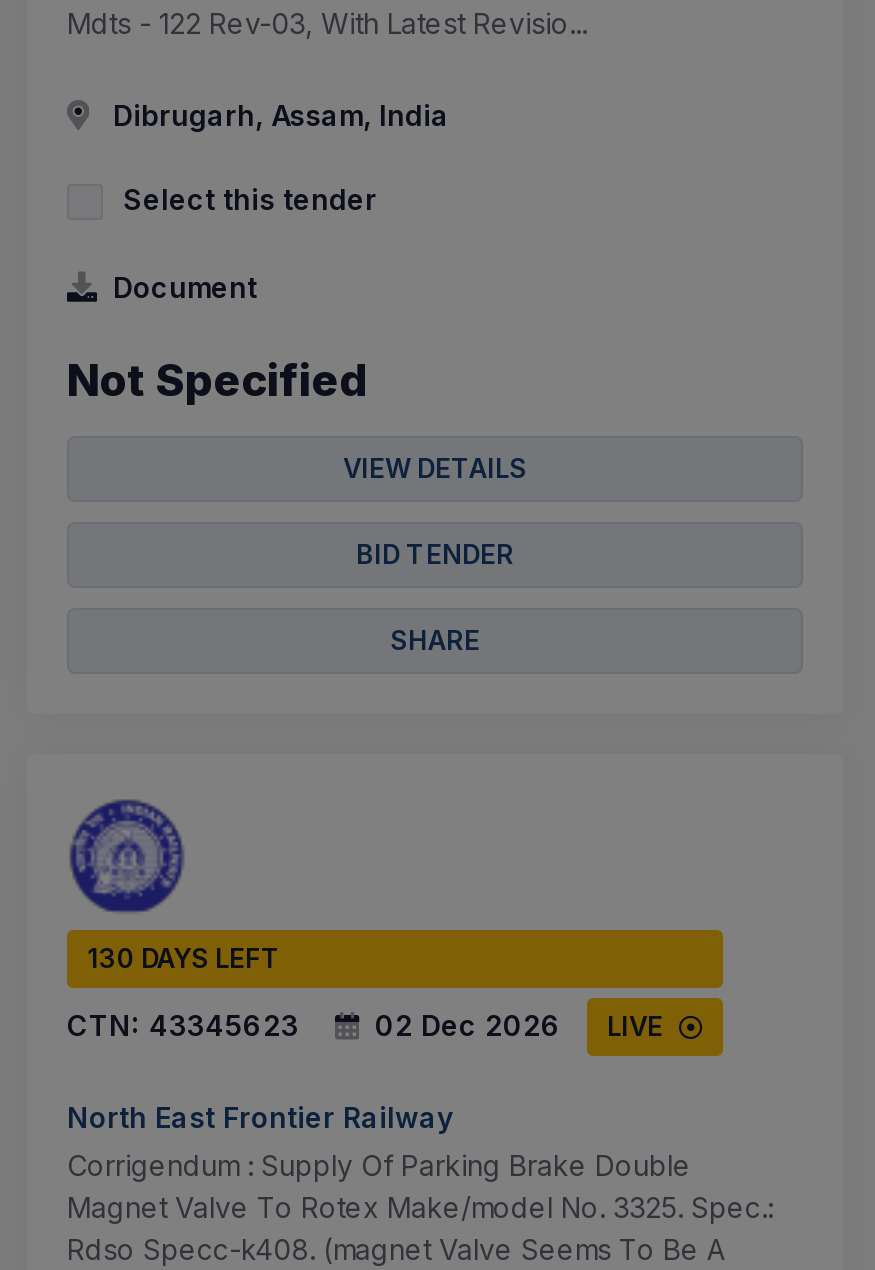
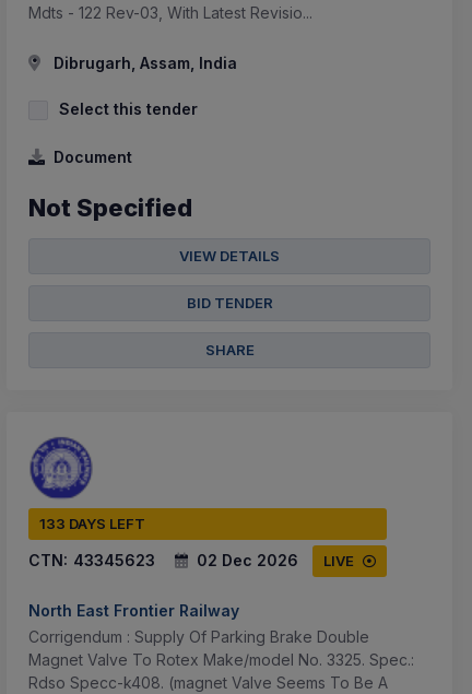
[87,941,281,973] 130 DAYS LEFT -> [39,514,145,532] 133 DAYS LEFT

